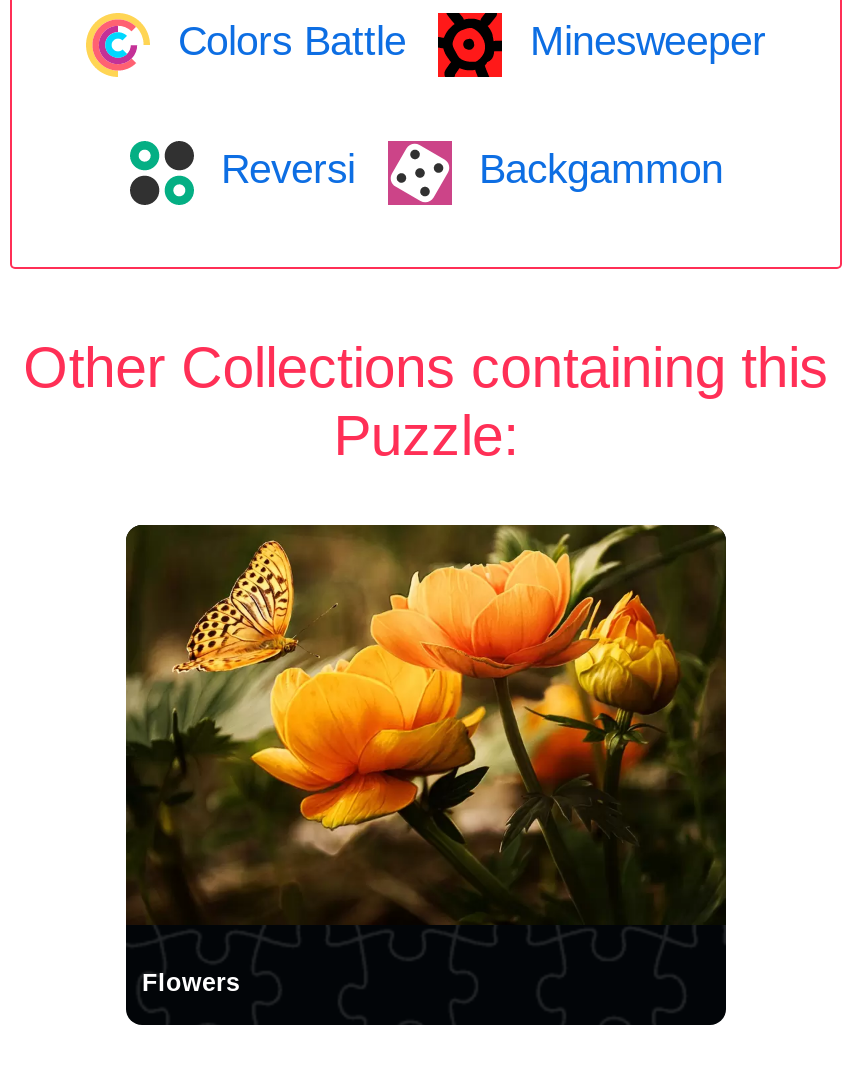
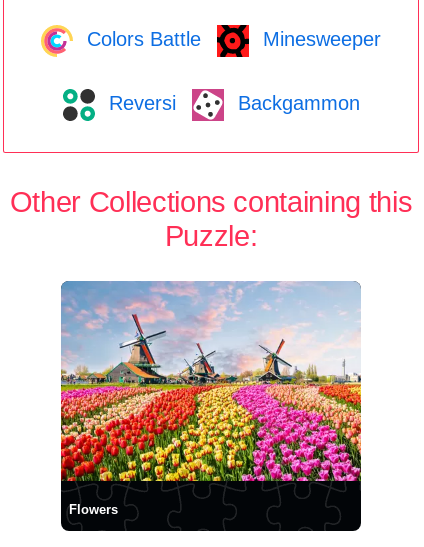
[124,523,728,925] [image] -> [60,280,362,482] [image]

